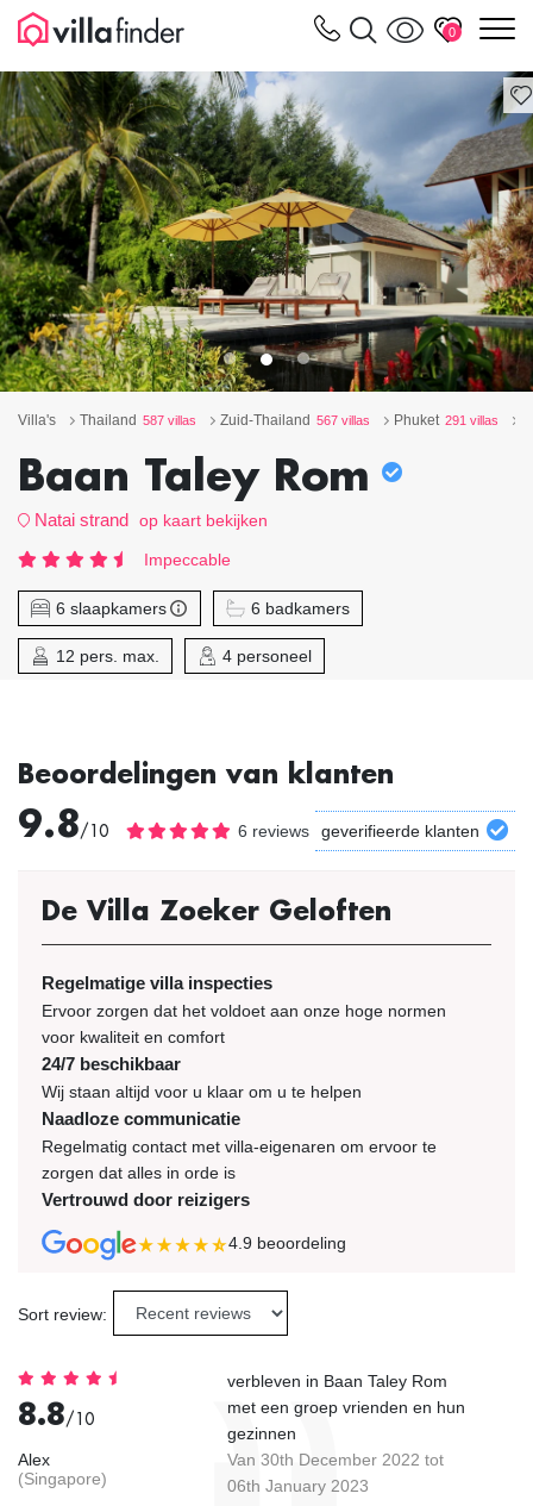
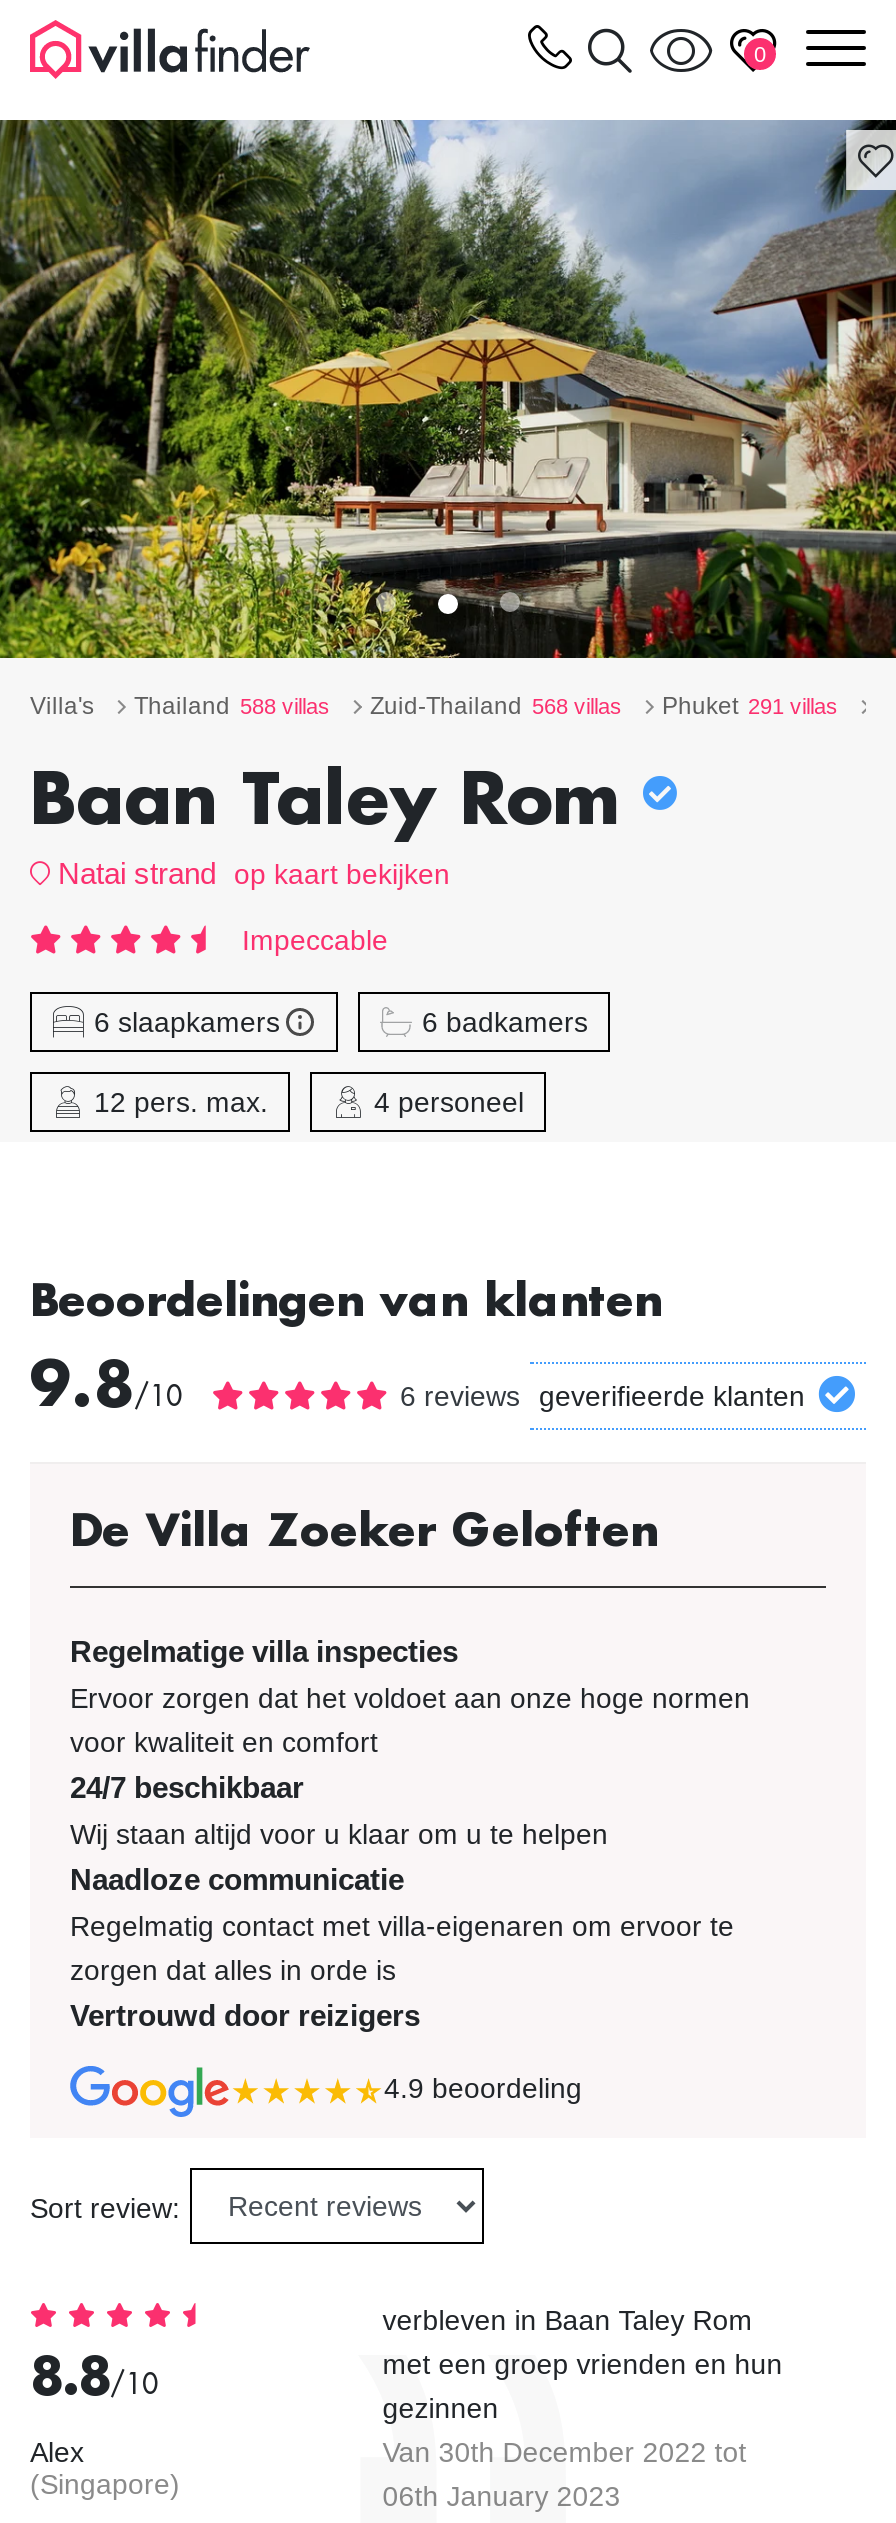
[80,412,196,428] Thailand 587 villas -> [134,692,330,720] Thailand 588 villas
[220,412,370,428] Zuid-Thailand 567 villas -> [370,692,622,720] Zuid-Thailand 568 villas

